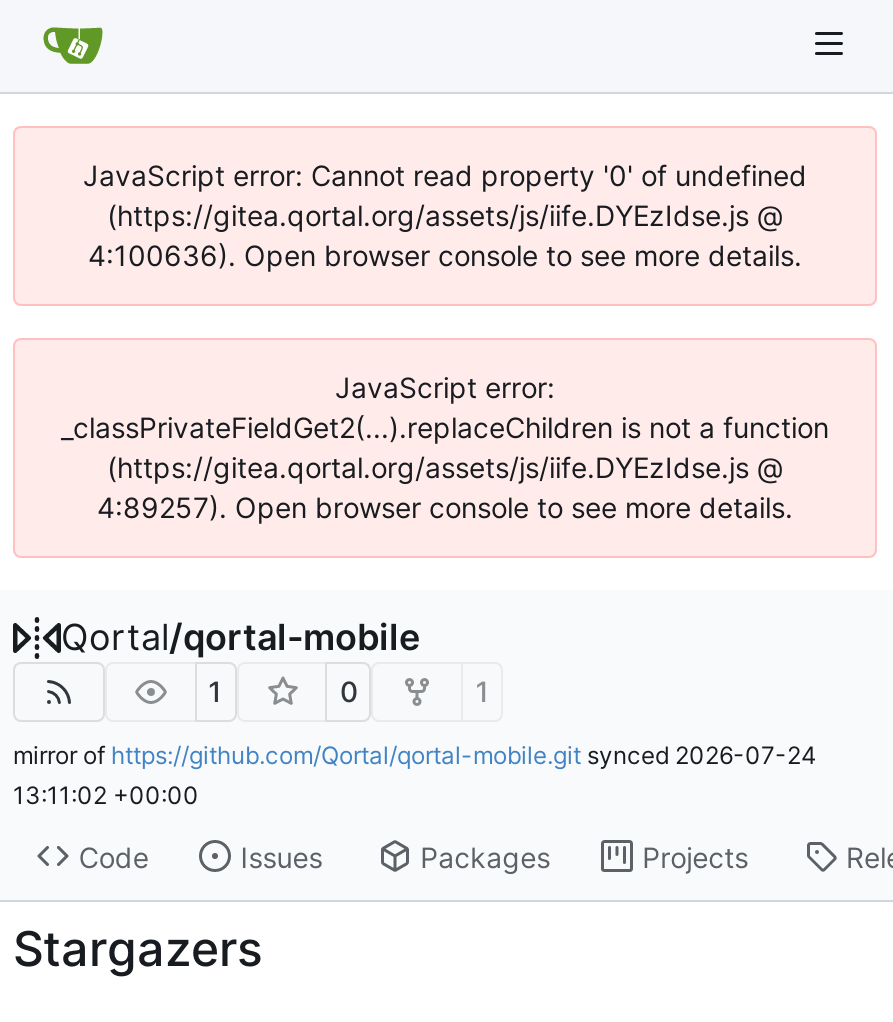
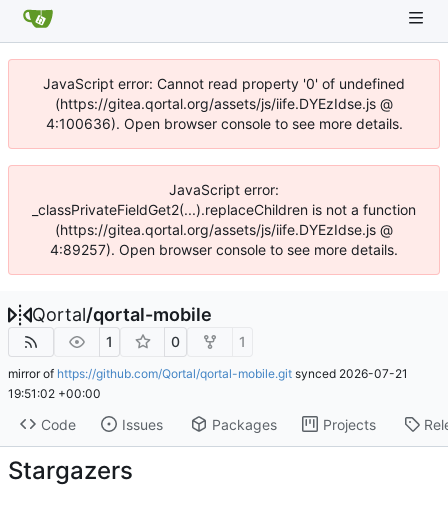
[13,740,817,770] mirror of https://github.com/Qortal/qortal-mobile.git synced 2026-07-24 -> [8,366,408,381] mirror of https://github.com/Qortal/qortal-mobile.git synced 2026-07-21
[13,780,199,810] 13:11:02 +00:00 -> [8,386,101,401] 19:51:02 +00:00

